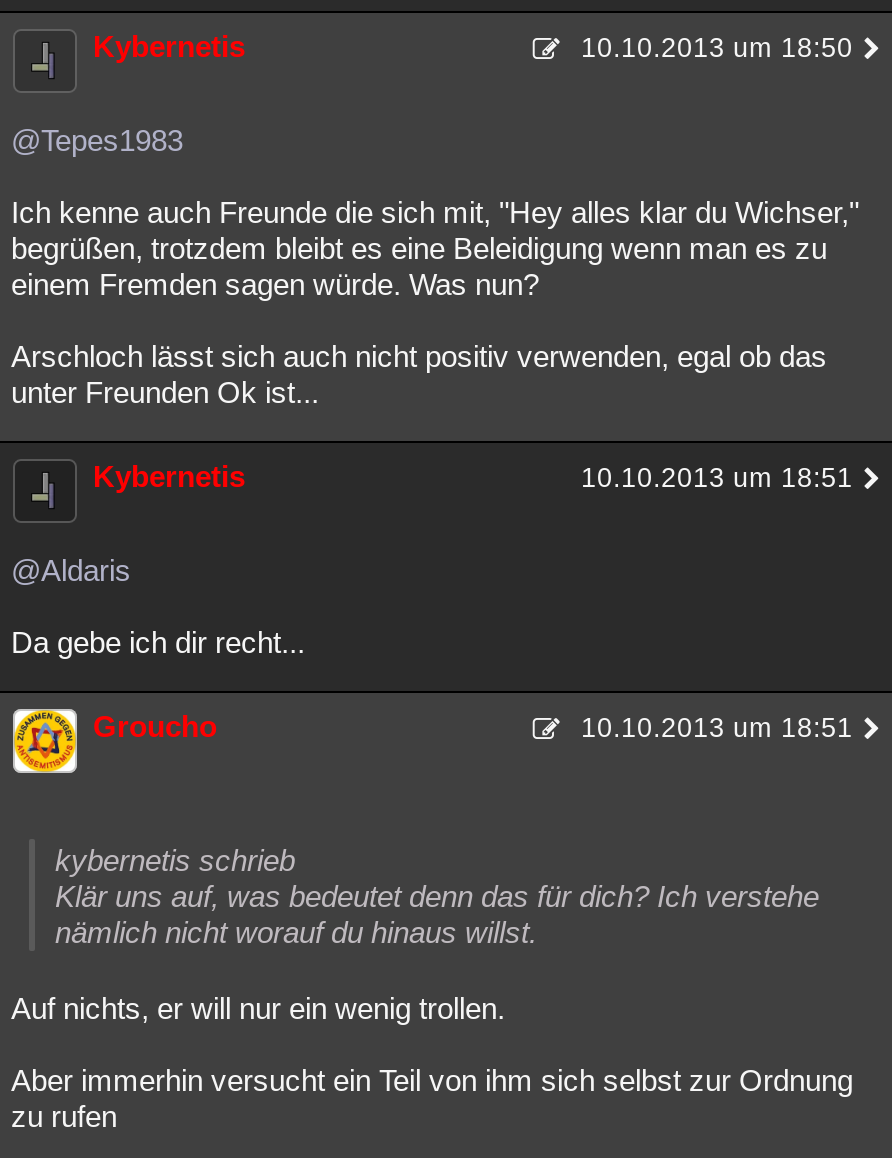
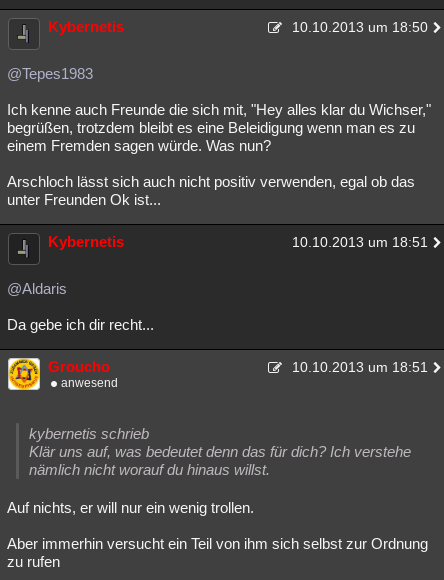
none -> [61,376,118,390] anwesend

